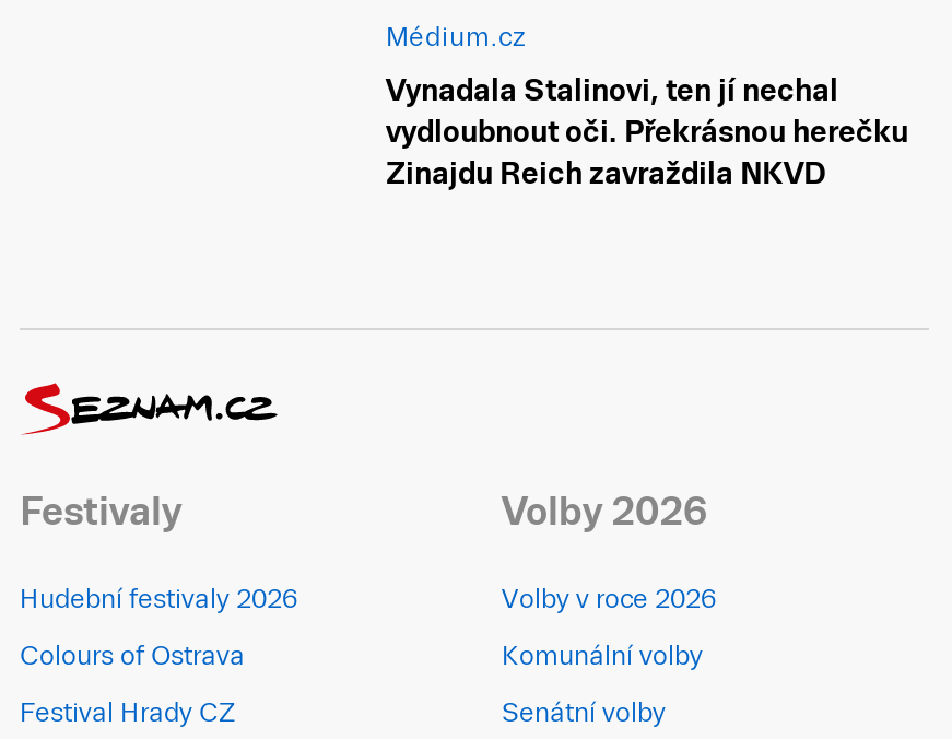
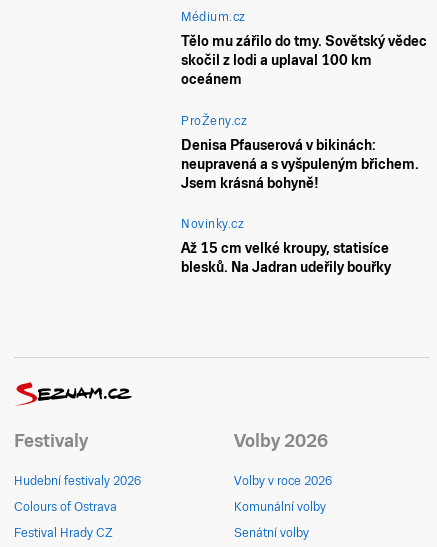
[386,73,908,191] Vynadala Stalinovi, ten jí nechal | vydloubnout oči. Překrásnou herečku | Zinajdu Reich zavraždila NKVD -> [181,33,427,275] Tělo mu zářilo do tmy. Sovětský vědec | skočil z lodi a uplaval 100 km | oceánem | ProŽeny.cz | Denisa Pfauserová v bikinách: | neupravená a s vyšpuleným břichem. | Jsem krásná bohyně! | Novinky.cz | Až 15 cm velké kroupy, statisíce | blesků. Na Jadran udeřily bouřky

